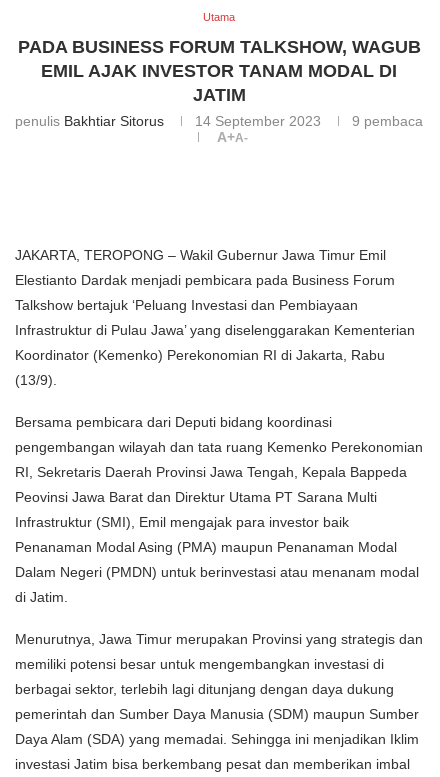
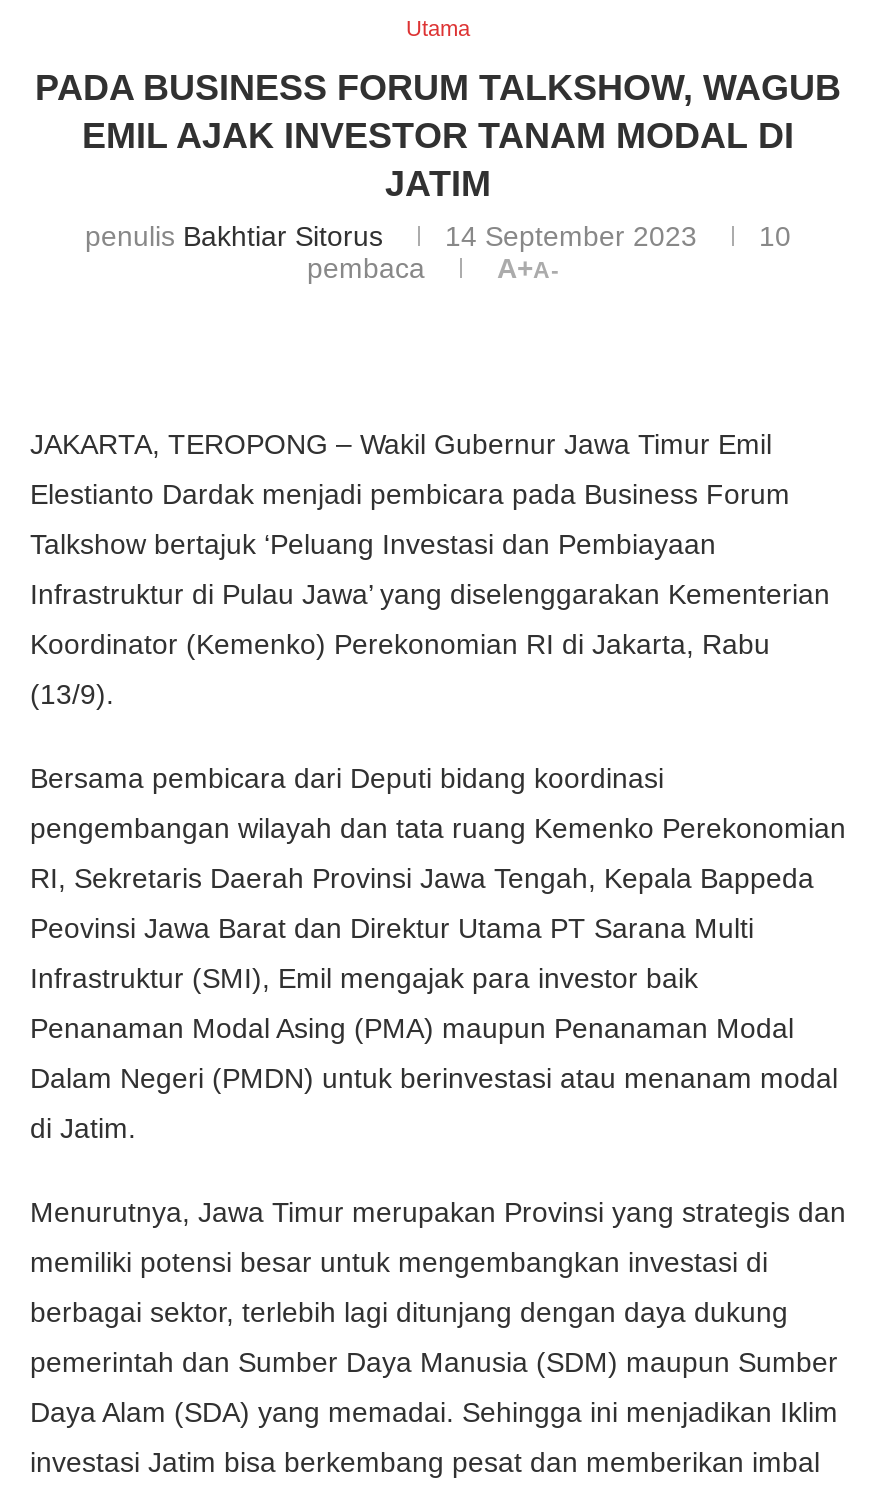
[352,113,423,129] 9 pembaca -> [307,220,791,284] 10 | pembaca

